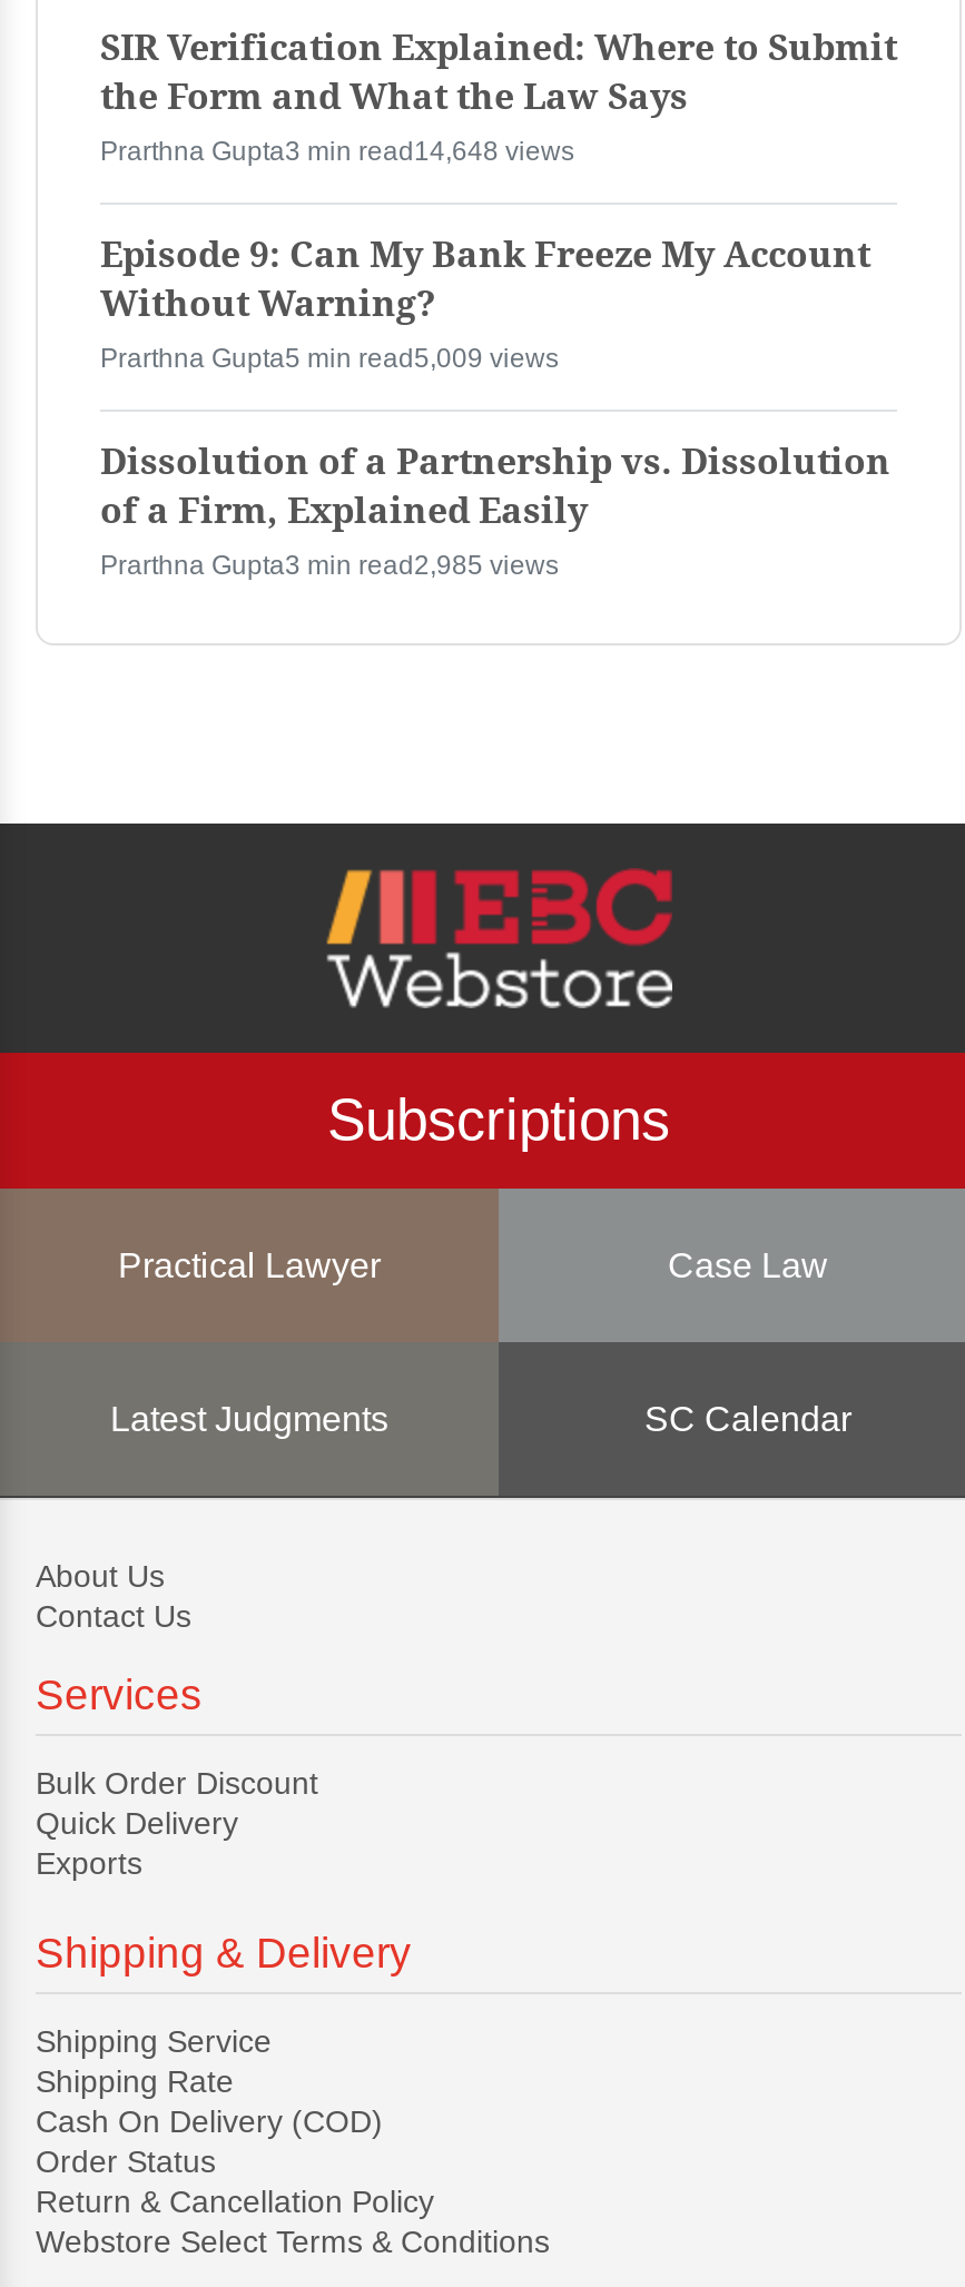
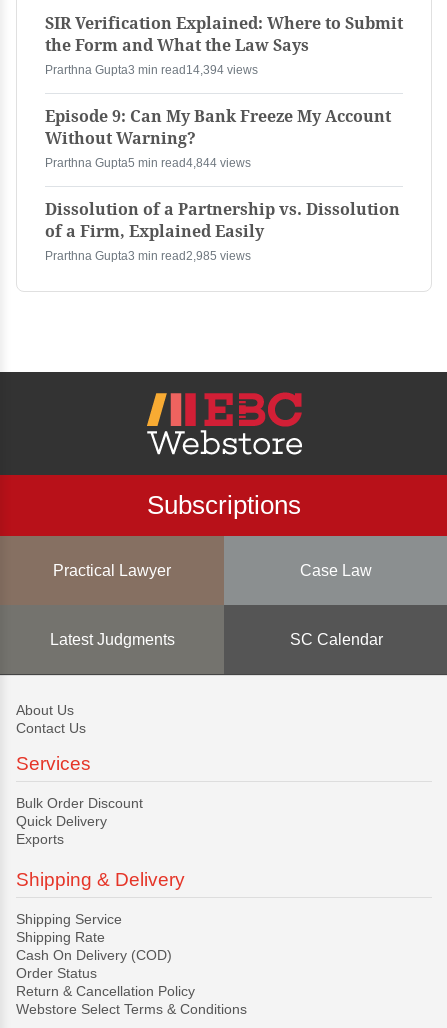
[100,136,574,167] Prarthna Gupta3 min read14,648 views -> [45,63,258,77] Prarthna Gupta3 min read14,394 views
[100,343,559,374] Prarthna Gupta5 min read5,009 views -> [45,156,251,170] Prarthna Gupta5 min read4,844 views

